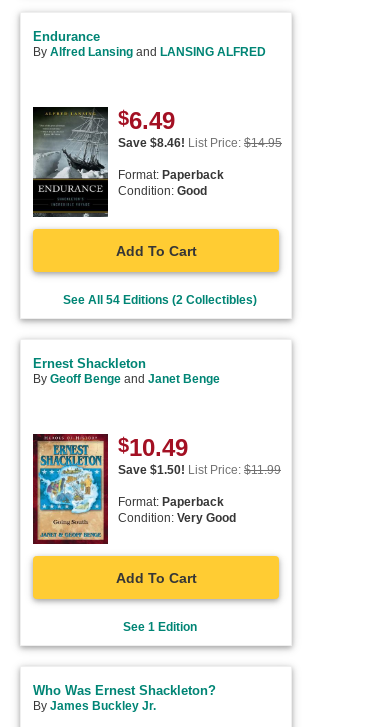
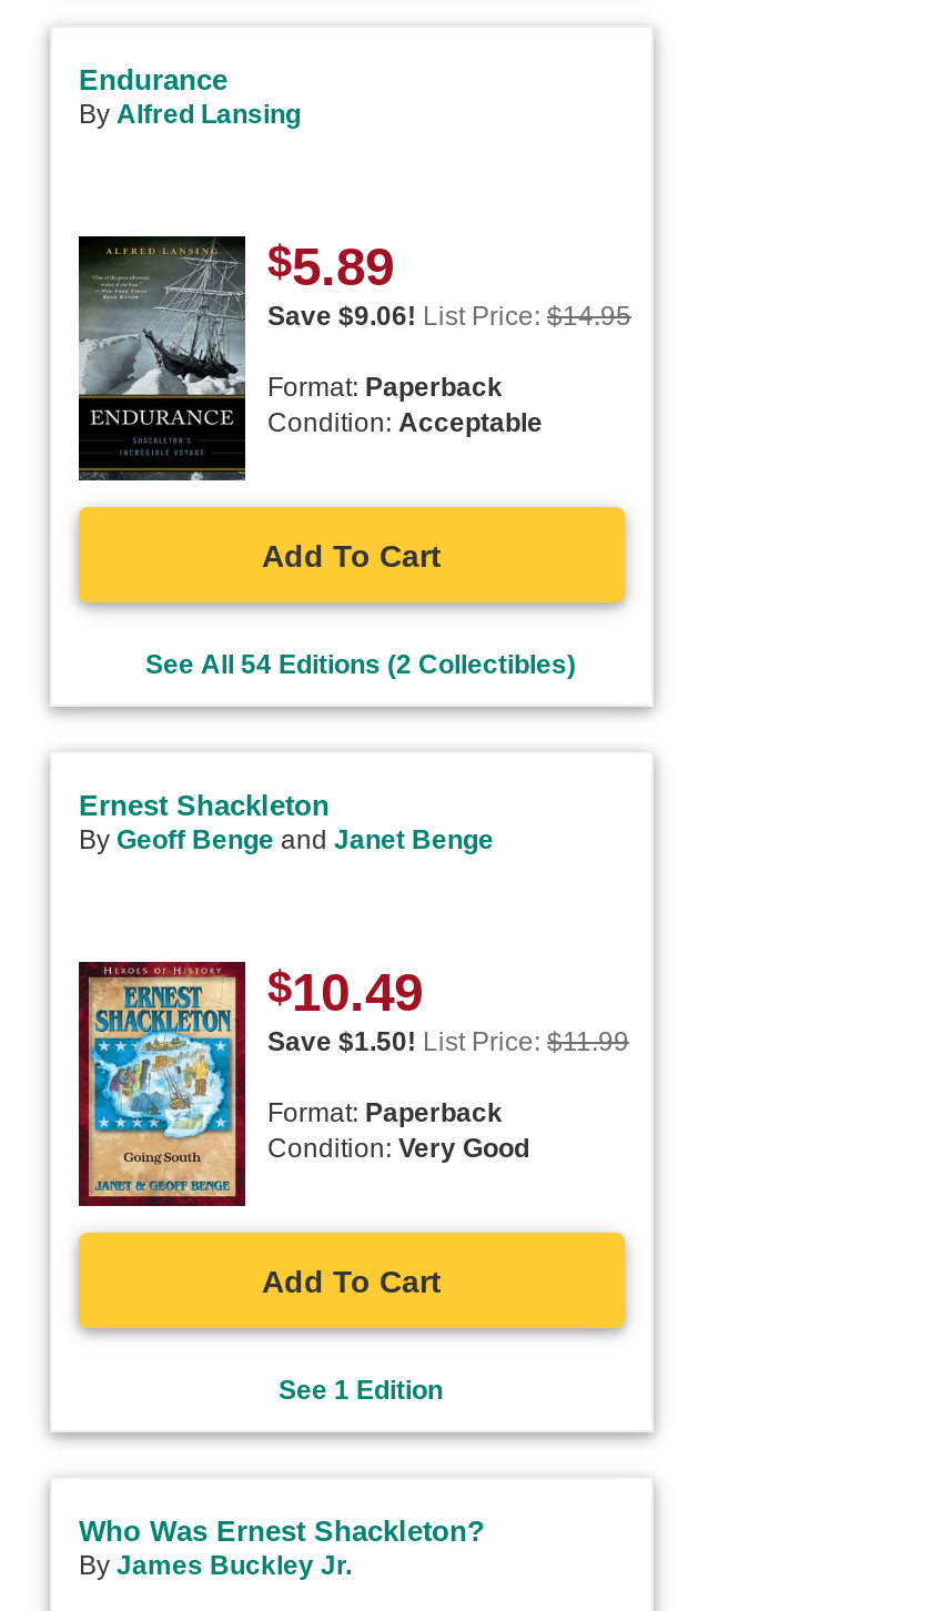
[33,45,266,59] By Alfred Lansing and LANSING ALFRED -> [79,99,301,130] By Alfred Lansing
[118,107,282,150] $6.49 | Save $8.46! List Price: $14.95 -> [267,237,631,332] $5.89 | Save $9.06! List Price: $14.95
[118,184,207,198] Condition: Good -> [267,407,543,438] Condition: Acceptable

